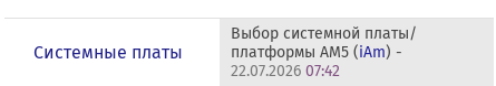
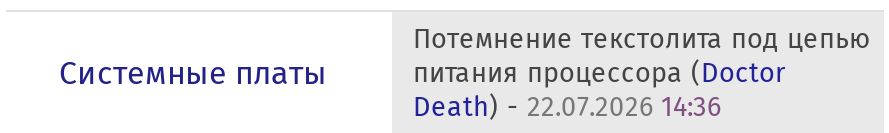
[231,24,417,80] Выбор системной платы/ | платформы AM5 (iAm) - | 22.07.2026 07:42 -> [413,22,871,124] Потемнение текстолита под цепью | питания процессора (Doctor | Death) - 22.07.2026 14:36

